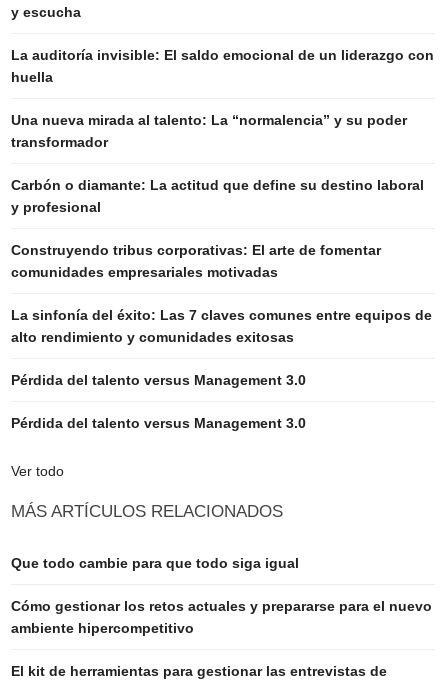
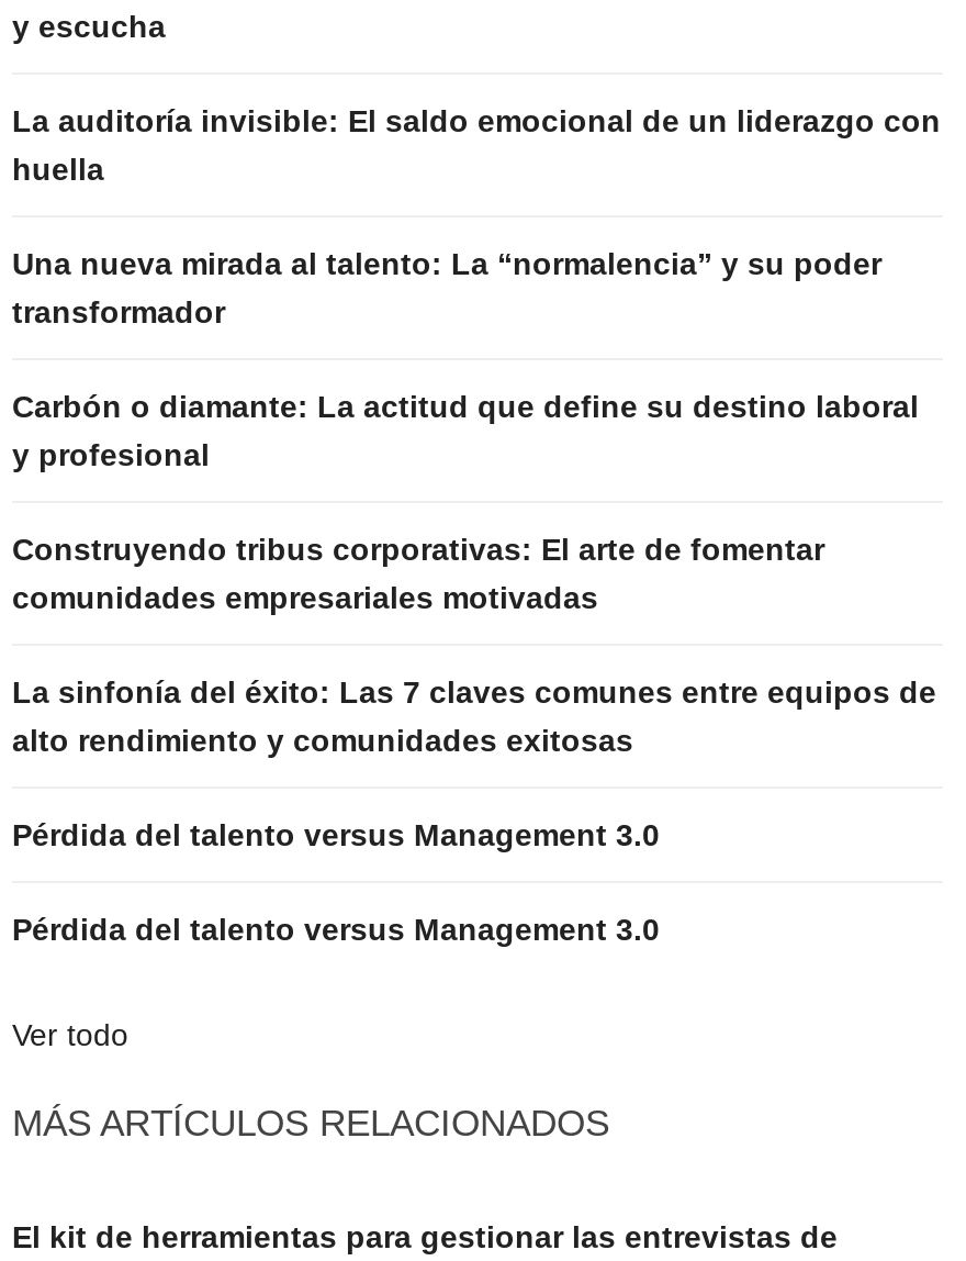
[11,555,432,636] Que todo cambie para que todo siga igual | Cómo gestionar los retos actuales y prepararse para el nuevo | ambiente hipercompetitivo -> none

